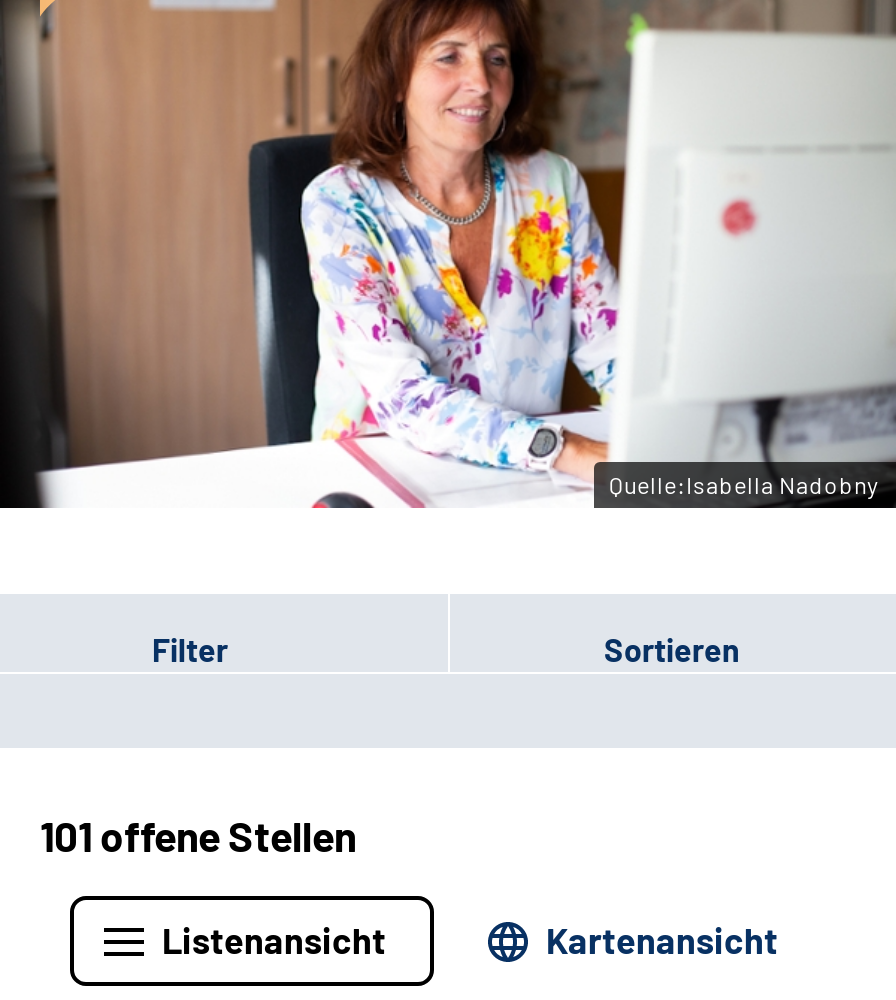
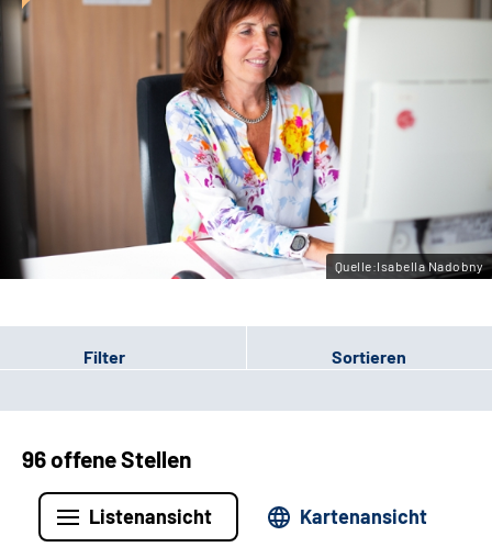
[40,810,356,860] 101 offene Stellen -> [22,445,191,472] 96 offene Stellen

